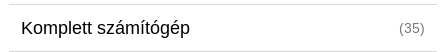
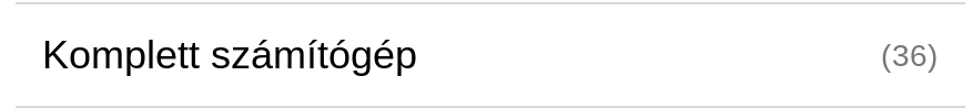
[399,20,425,36] (35) -> [881,37,939,73] (36)

